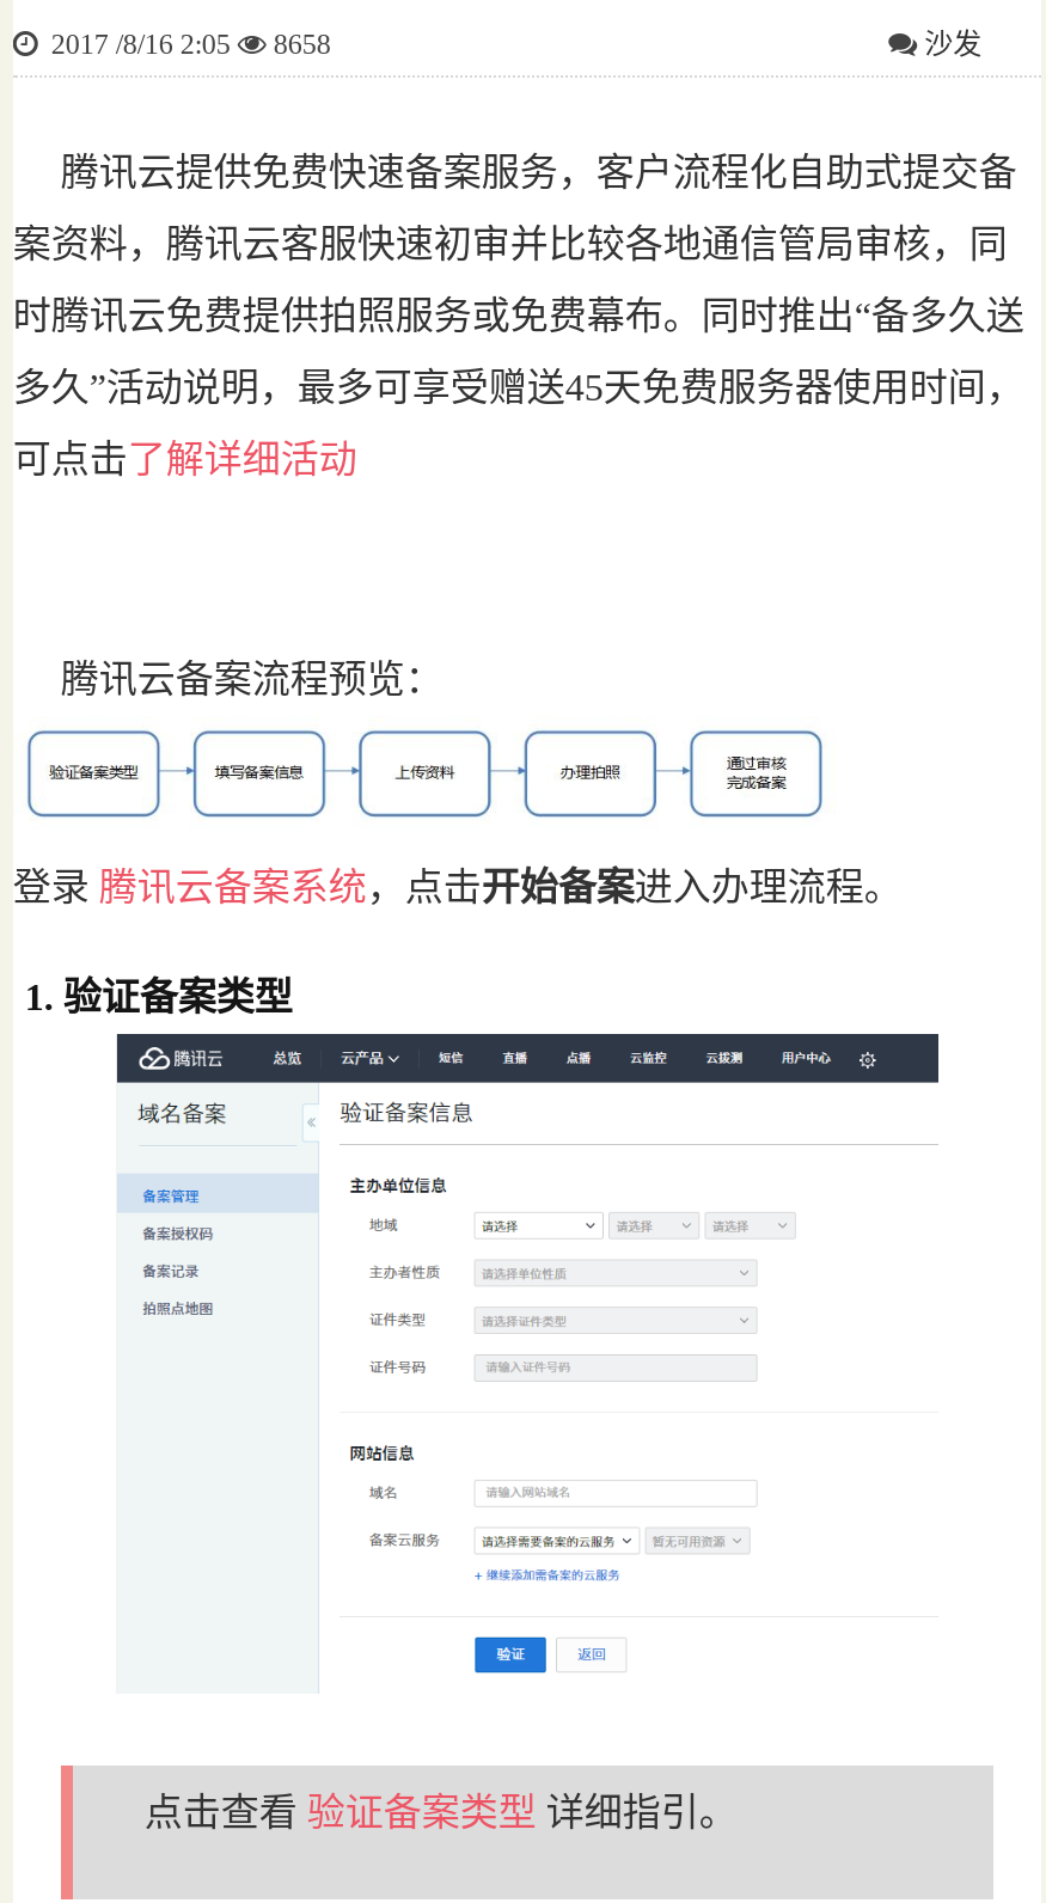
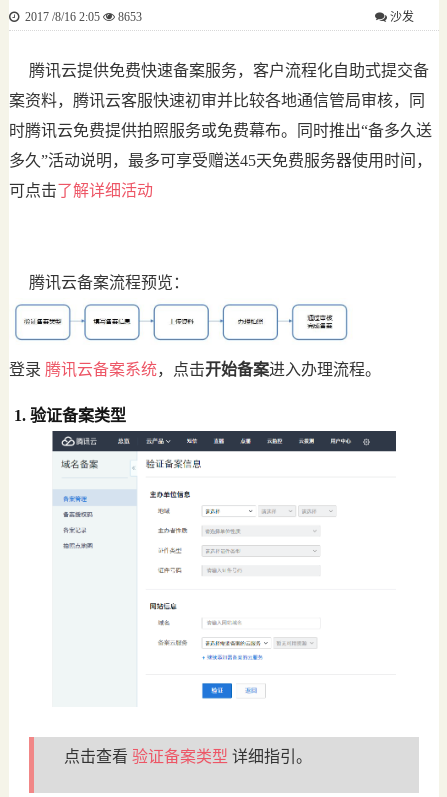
[51,27,331,61] 2017 /8/16 2:05 8658 -> [25,10,142,24] 2017 /8/16 2:05 8653

